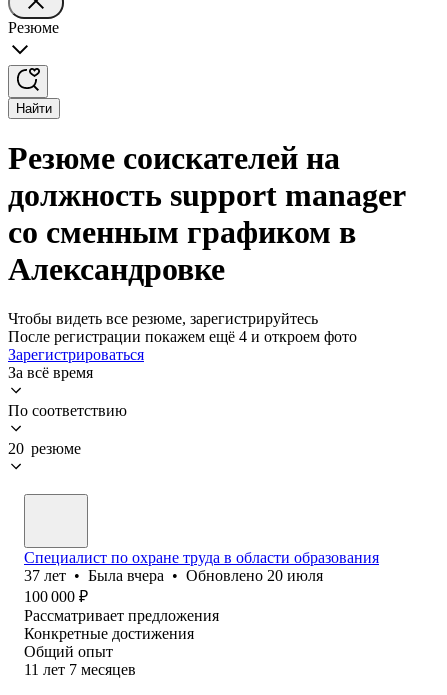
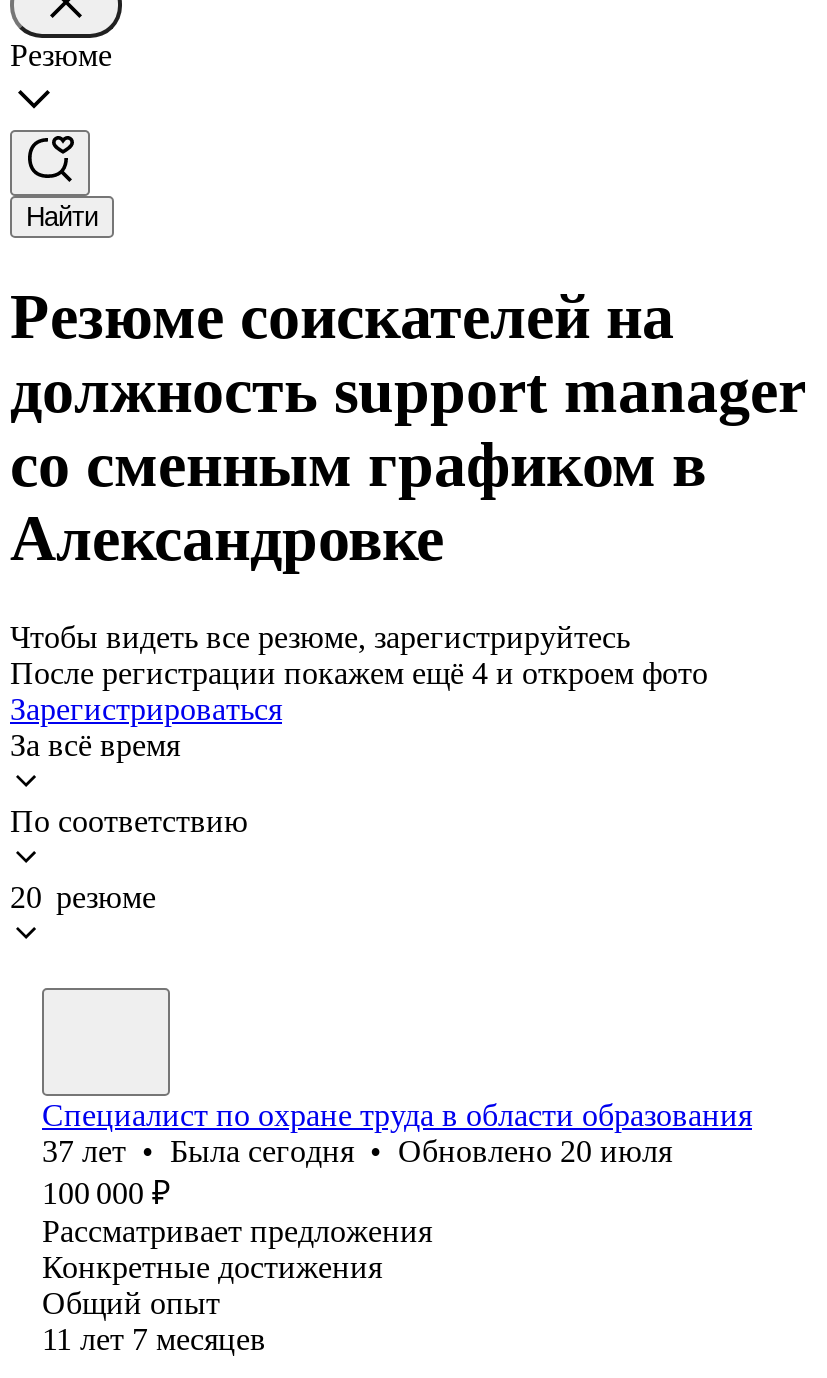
[24,567,323,584] 37 лет • Была вчера • Обновлено 20 июля -> [42,1134,672,1168] 37 лет • Была сегодня • Обновлено 20 июля

